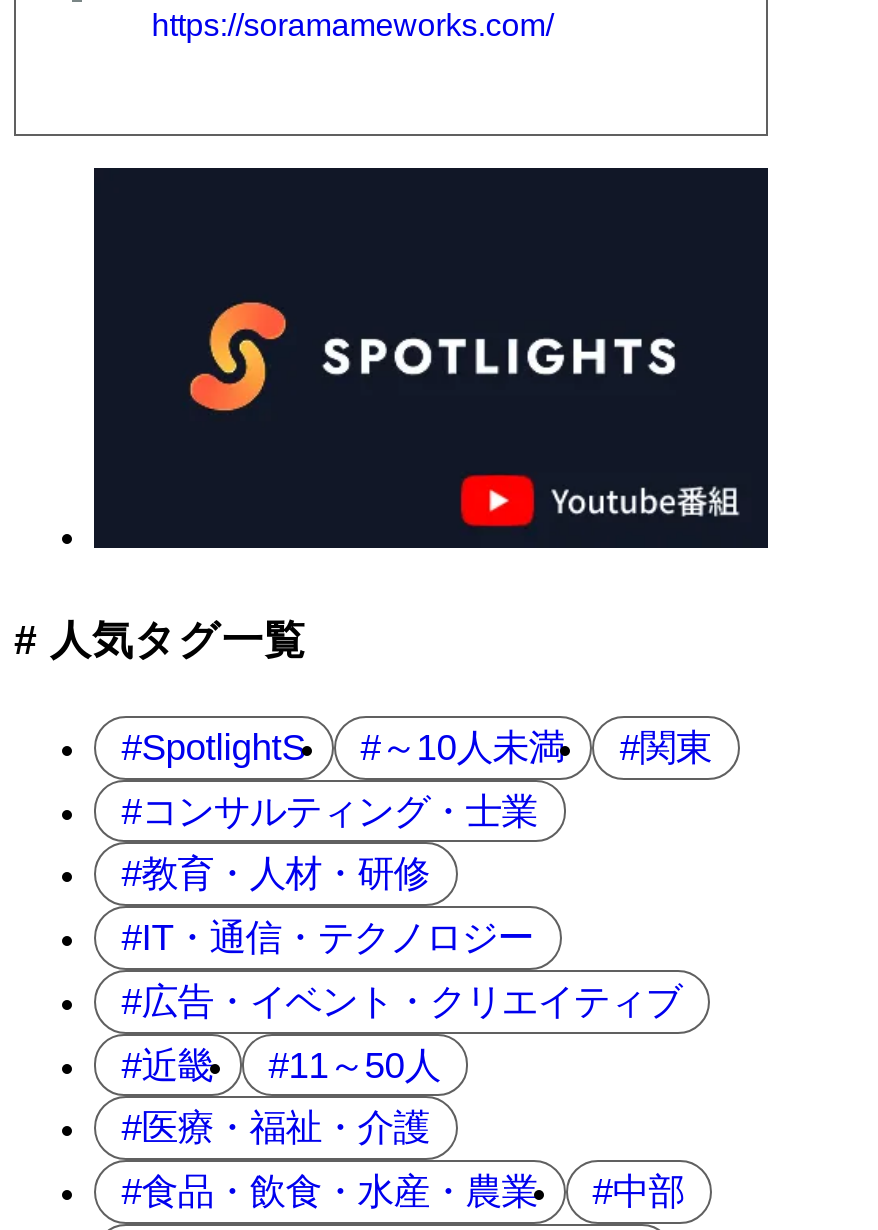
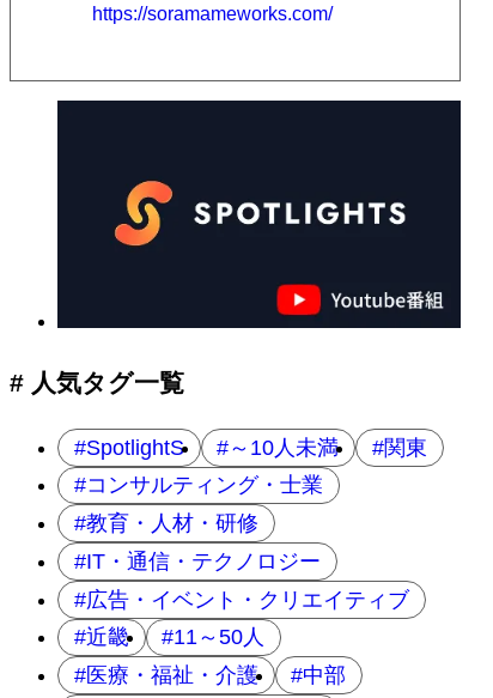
[142,1170,538,1212] 食品・飲食・水産・農業 -> none

